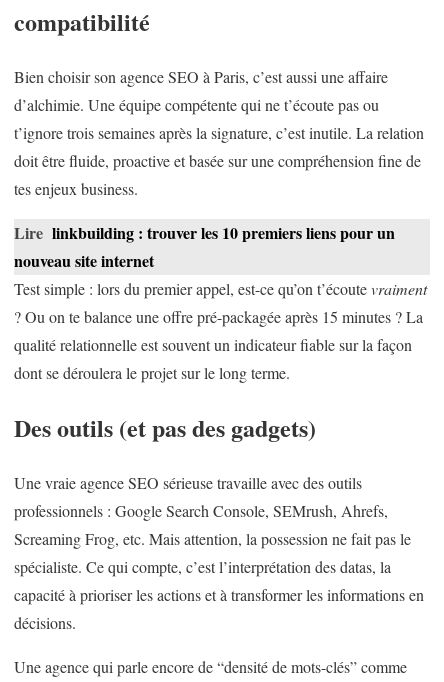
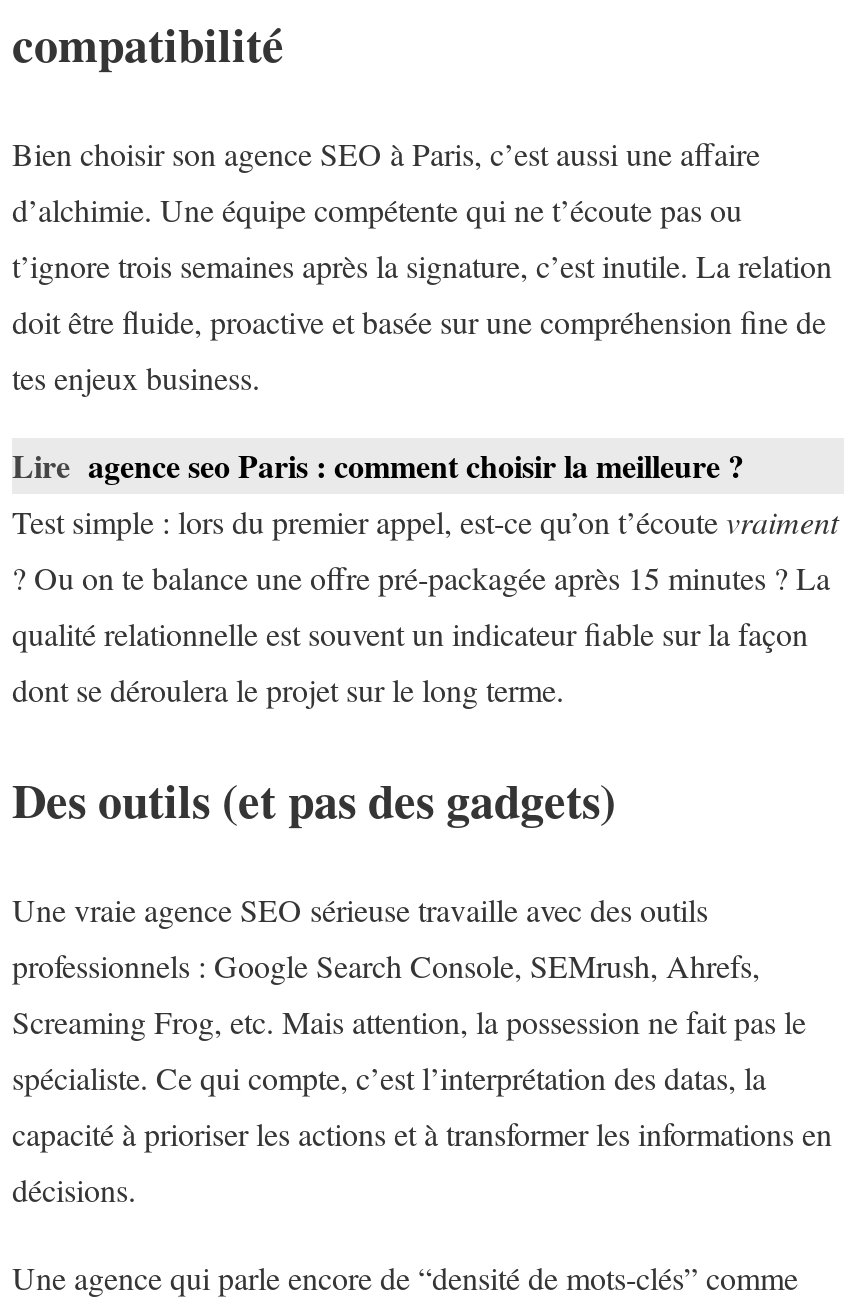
[14,221,395,272] Lire linkbuilding : trouver les 10 premiers liens pour un | nouveau site internet -> [12,443,744,489] Lire agence seo Paris : comment choisir la meilleure ?

